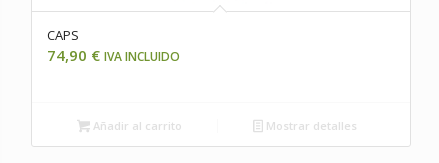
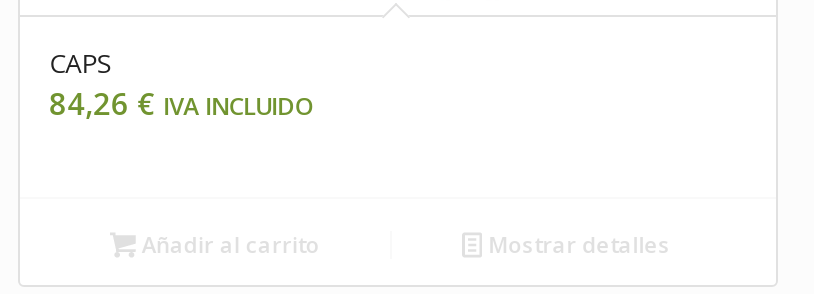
[47,45,180,65] 74,90 € IVA INCLUIDO -> [49,83,315,123] 84,26 € IVA INCLUIDO

